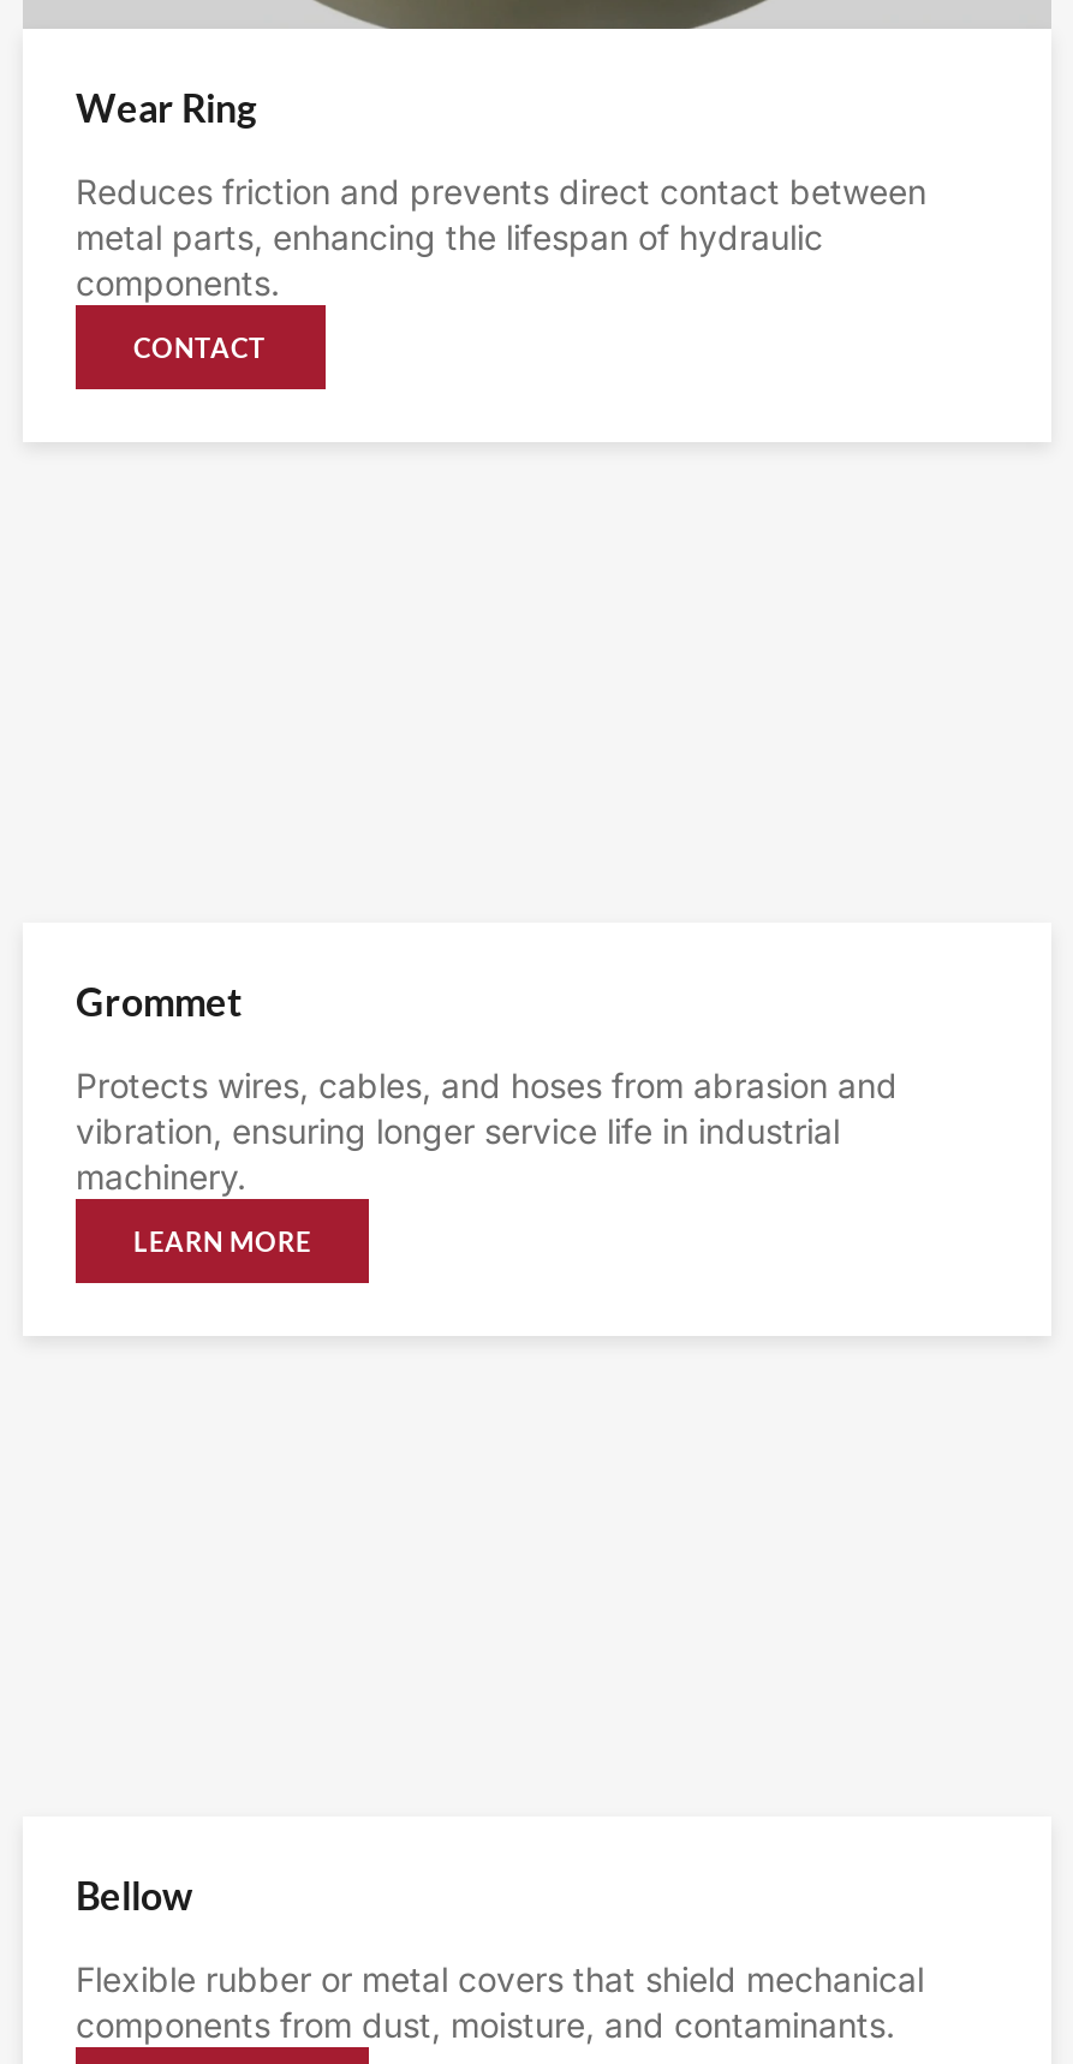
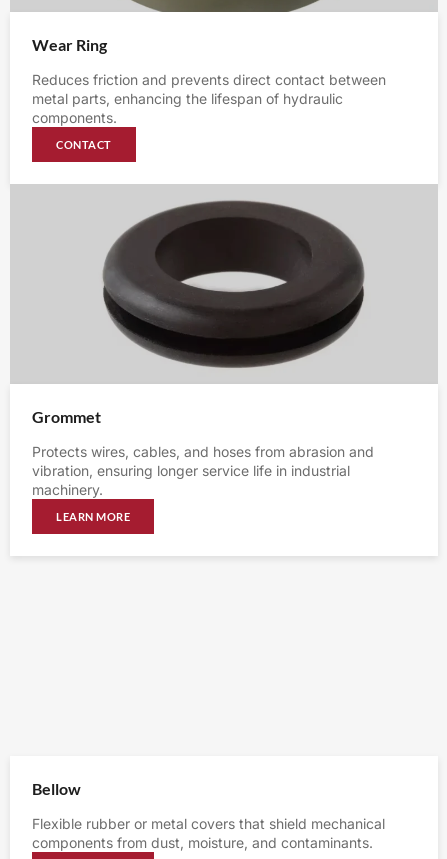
none -> [11,189,437,383] [image]

